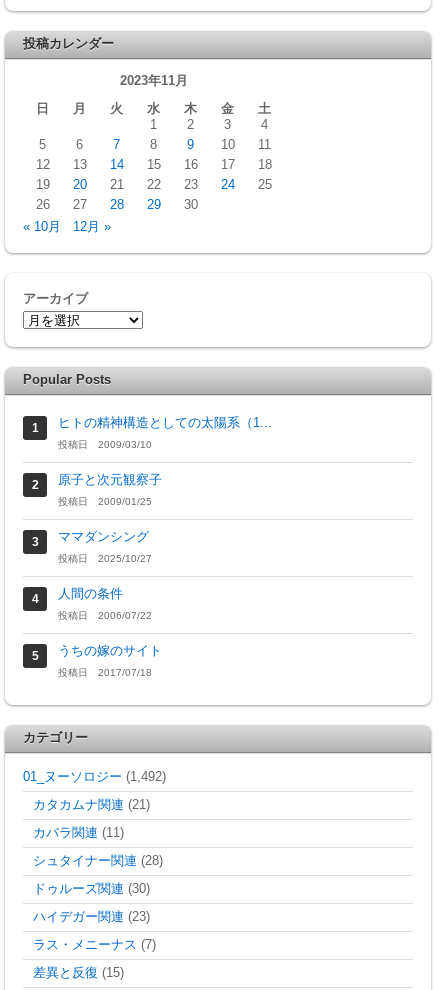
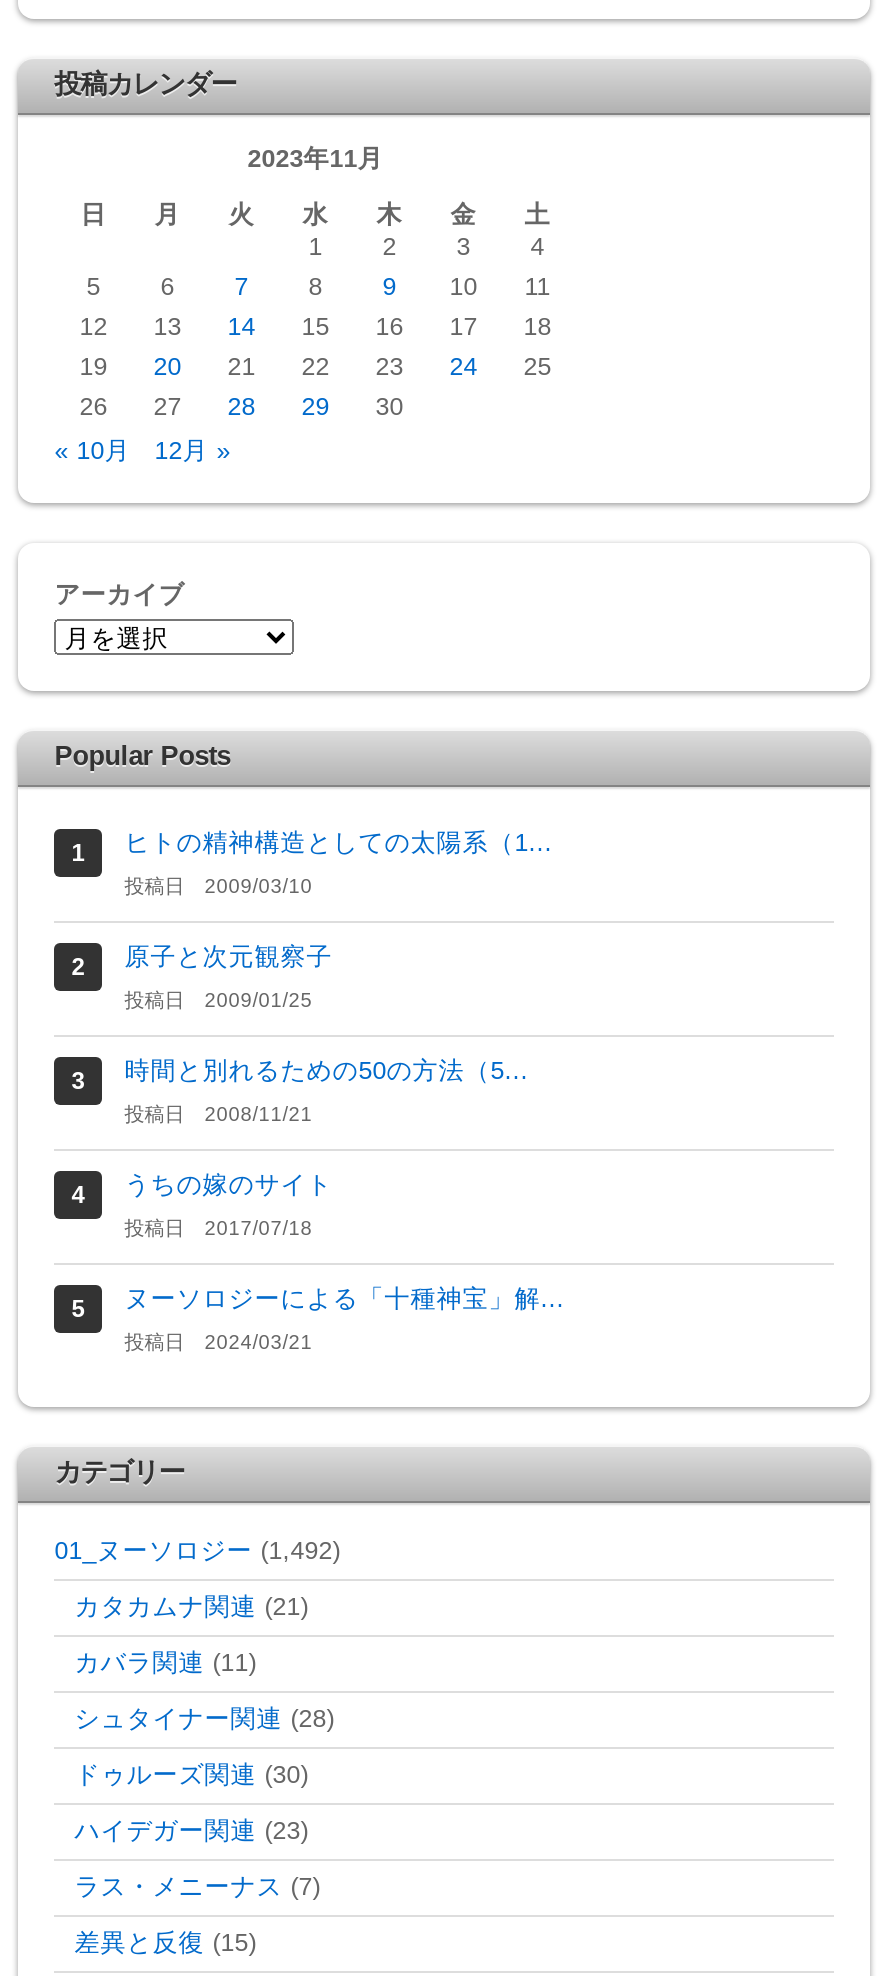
[58,530,152,621] ママダンシング | 投稿日 2025/10/27 | 人間の条件 | 投稿日 2006/07/22 -> [124,1057,528,1125] 時間と別れるための50の方法（5... | 投稿日 2008/11/21
moved [58,644,162,678] -> [124,1171,332,1239]: うちの嫁のサイト | 投稿日 2017/07/18
none -> [124,1285,564,1353] ヌーソロジーによる「十種神宝」解... | 投稿日 2024/03/21

